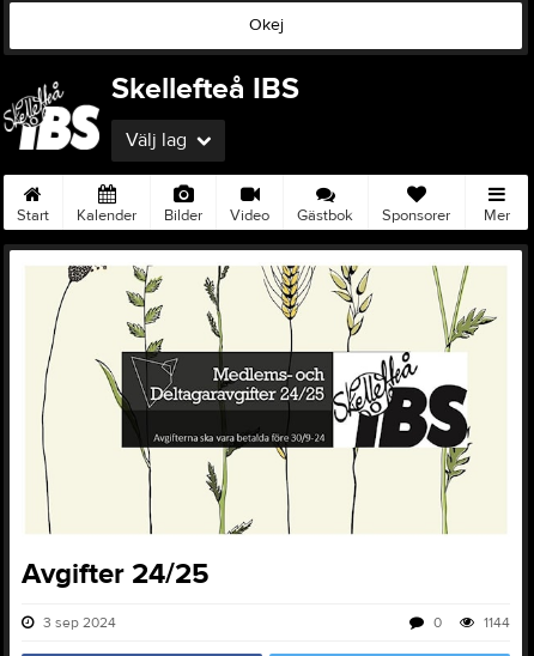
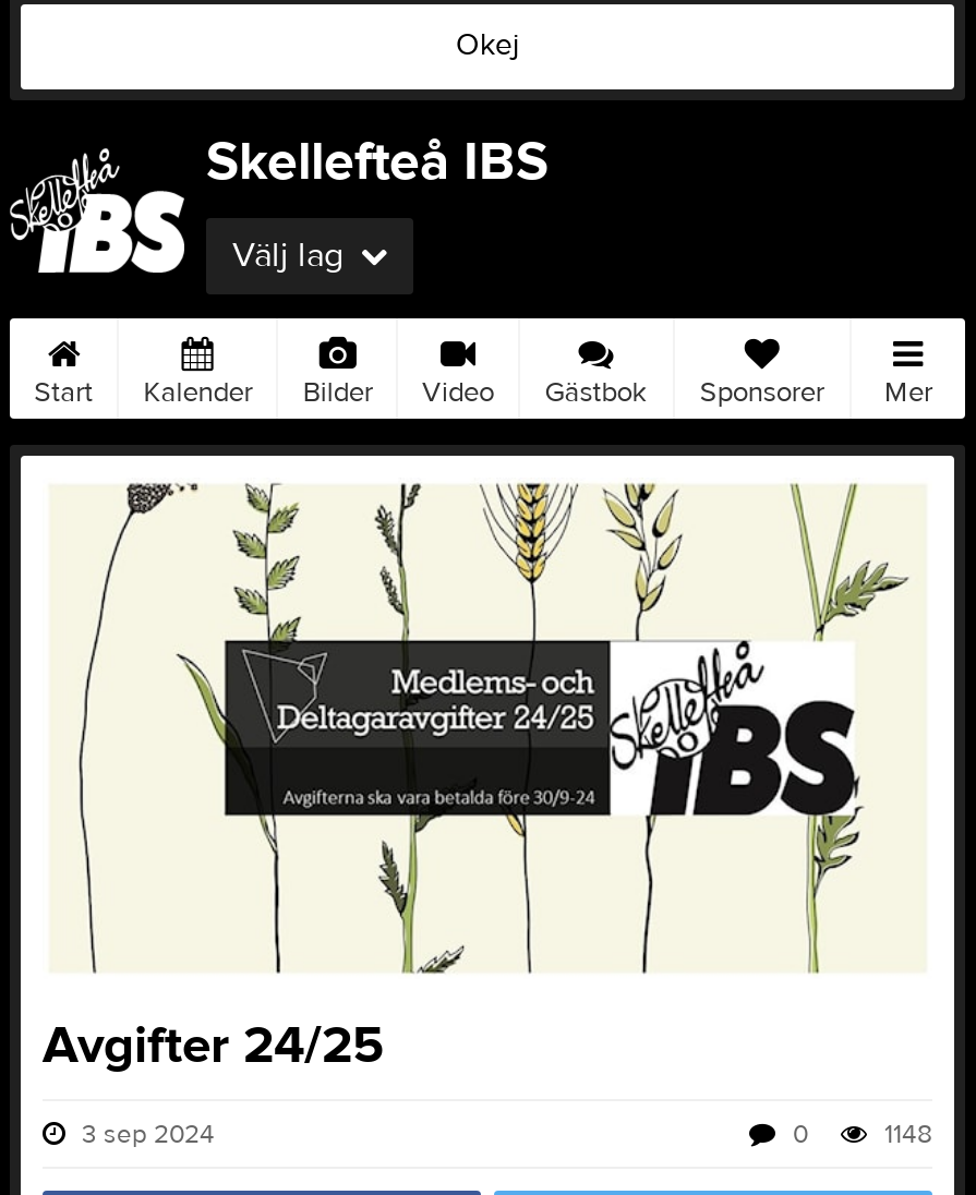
[480,613,510,632] 1144 -> [878,1116,932,1151] 1148

